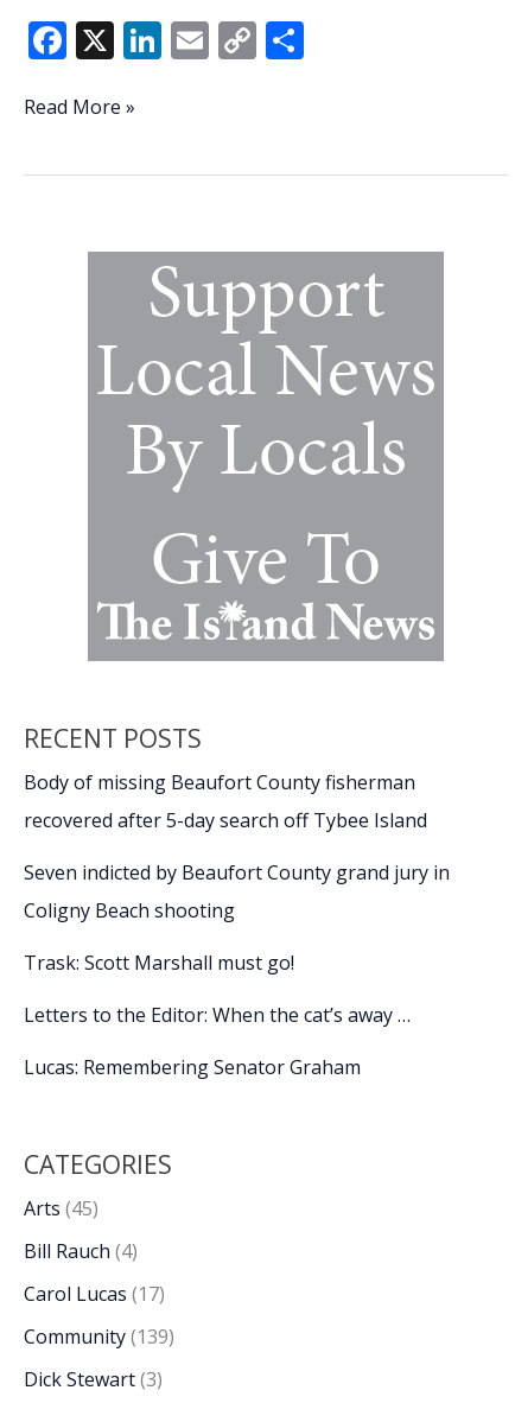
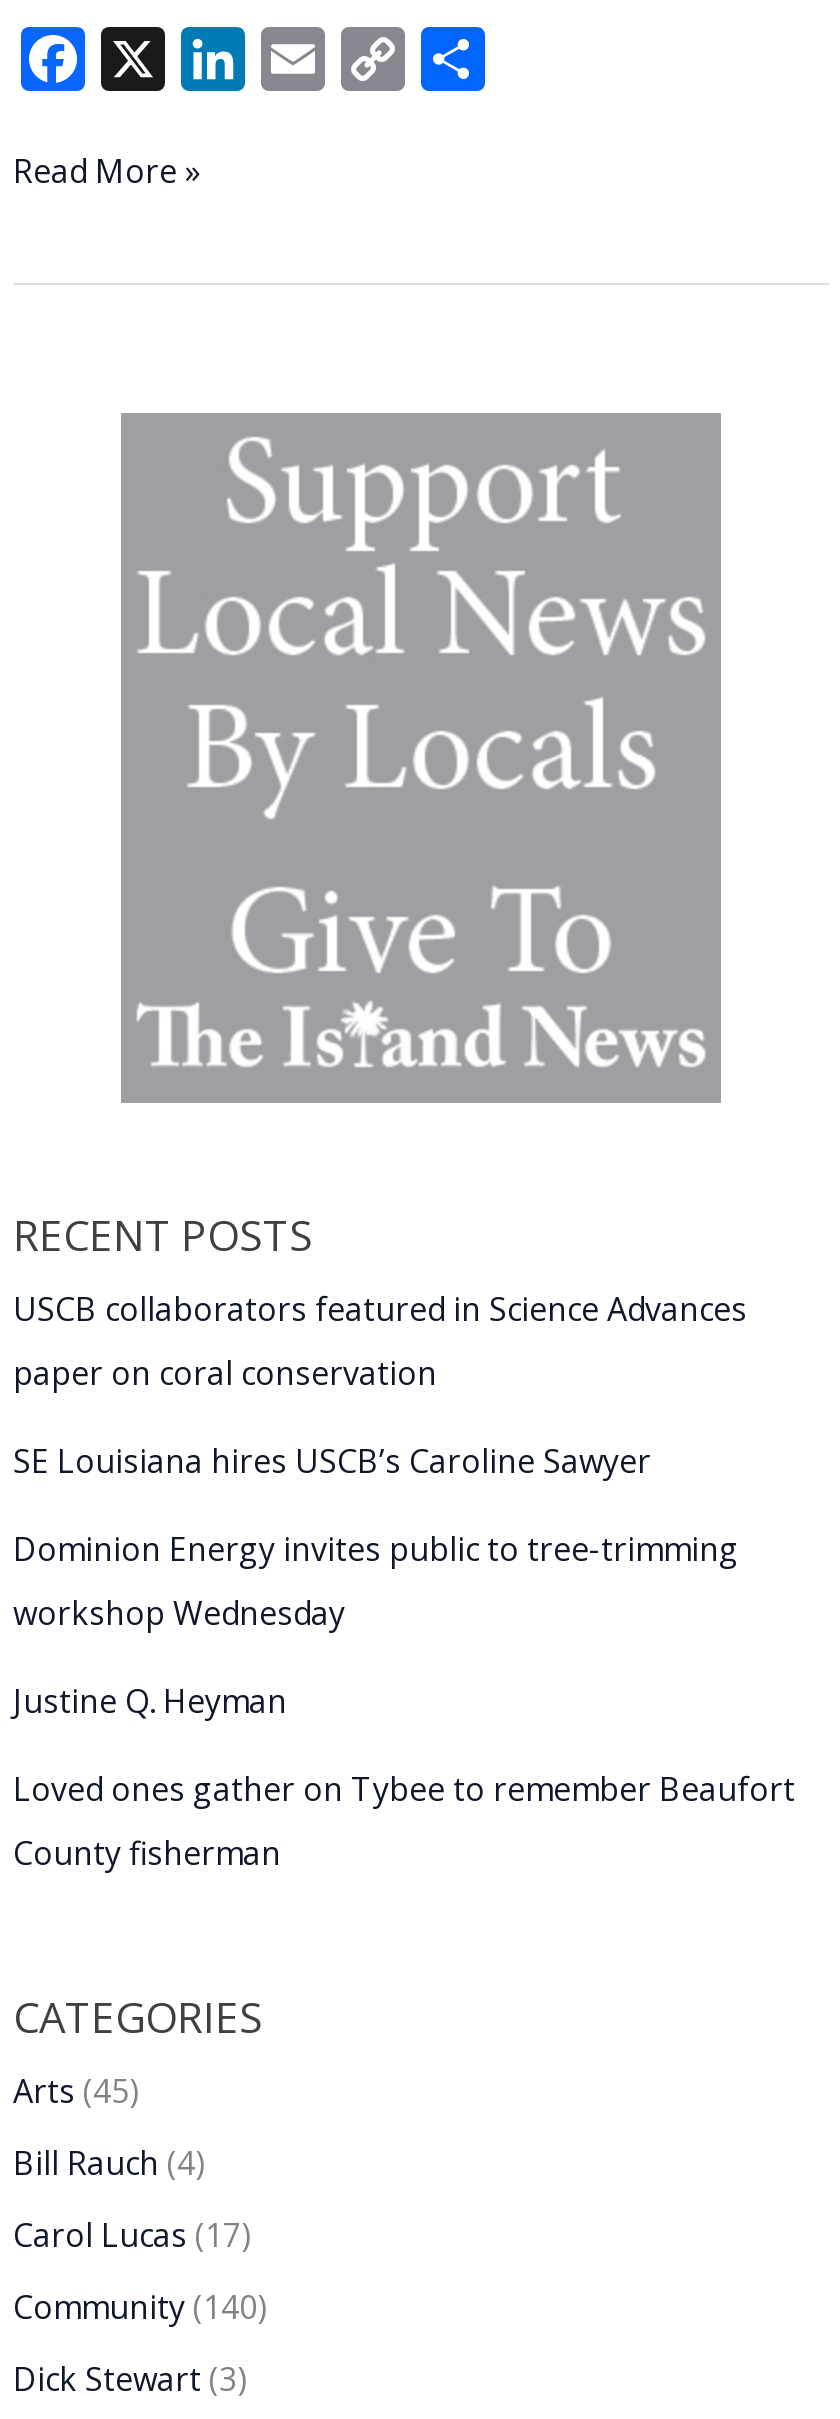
[24,770,450,1081] Body of missing Beaufort County fisherman | recovered after 5-day search off Tybee Island | Seven indicted by Beaufort County grand jury in | Coligny Beach shooting | Trask: Scott Marshall must go! | Letters to the Editor: When the cat’s away … | Lucas: Remembering Senator Graham -> [13,1288,795,1876] USCB collaborators featured in Science Advances | paper on coral conservation | SE Louisiana hires USCB’s Caroline Sawyer | Dominion Energy invites public to tree-trimming | workshop Wednesday | Justine Q. Heyman | Loved ones gather on Tybee to remember Beaufort | County fisherman
[24,1324,174,1350] Community (139) -> [13,2285,267,2329] Community (140)

